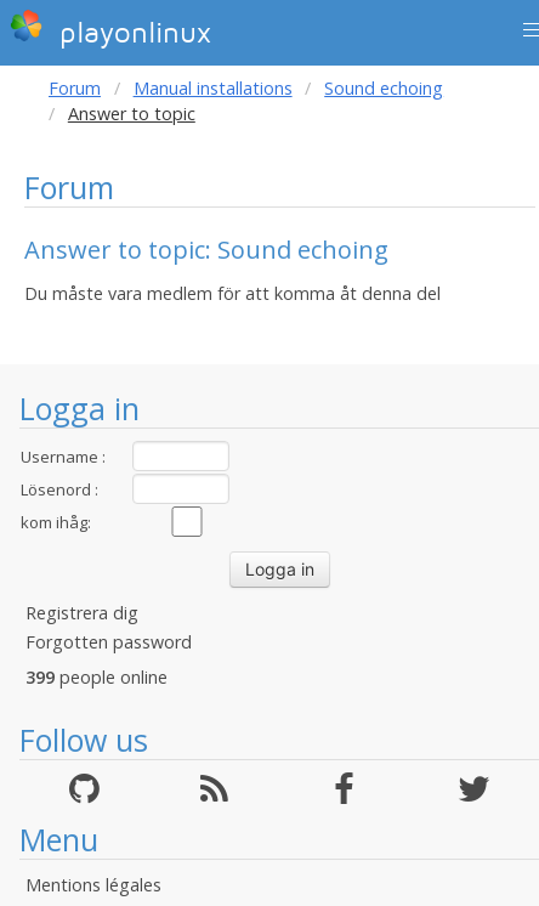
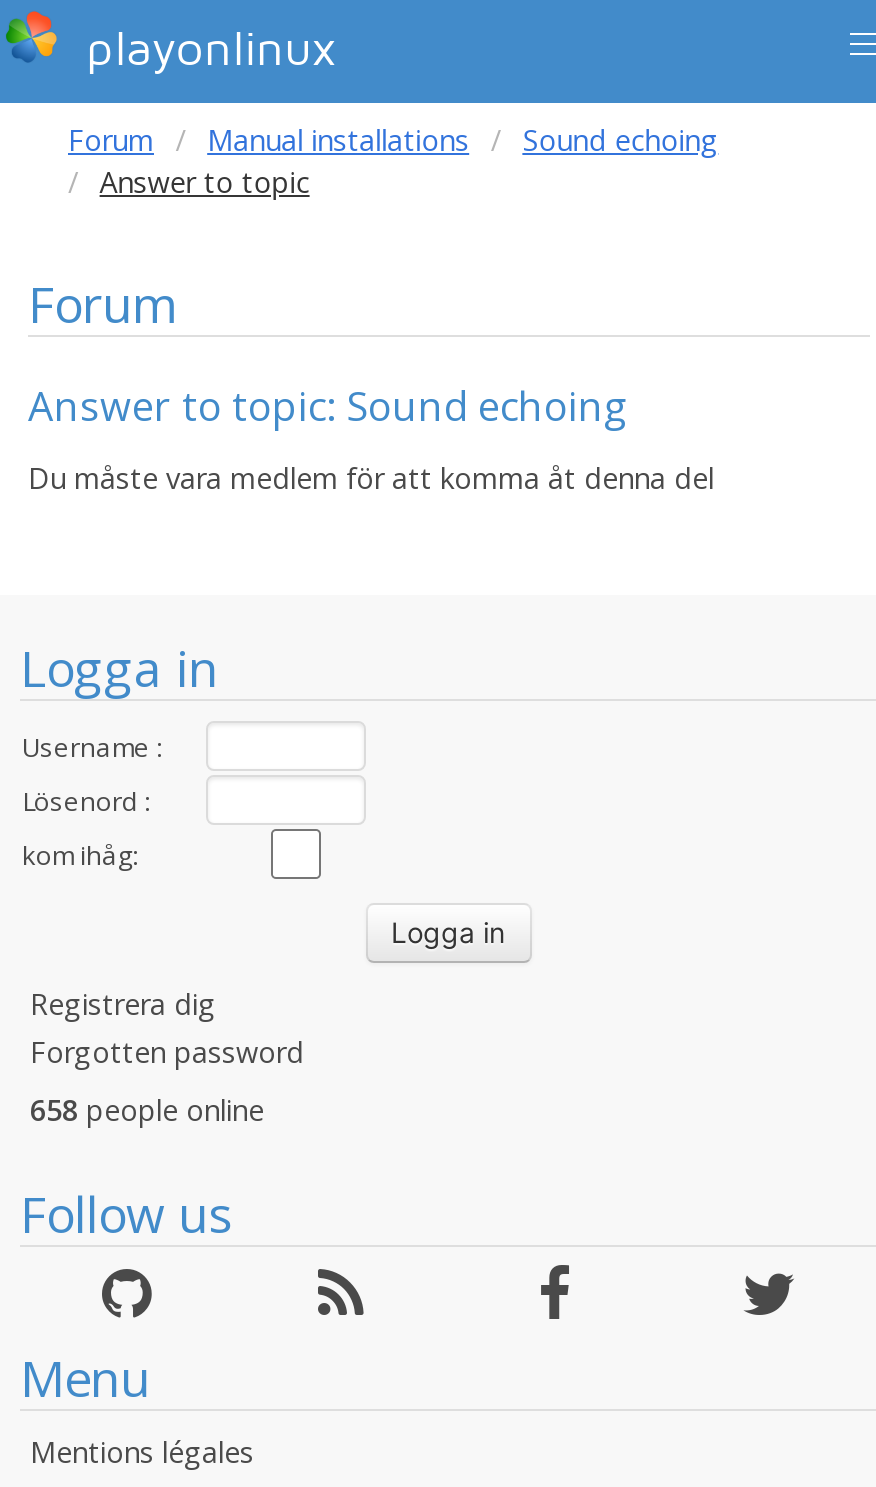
[25,666,168,689] 399 people online -> [30,1091,264,1129] 658 people online

